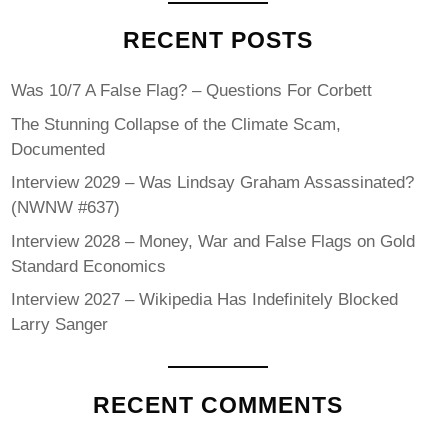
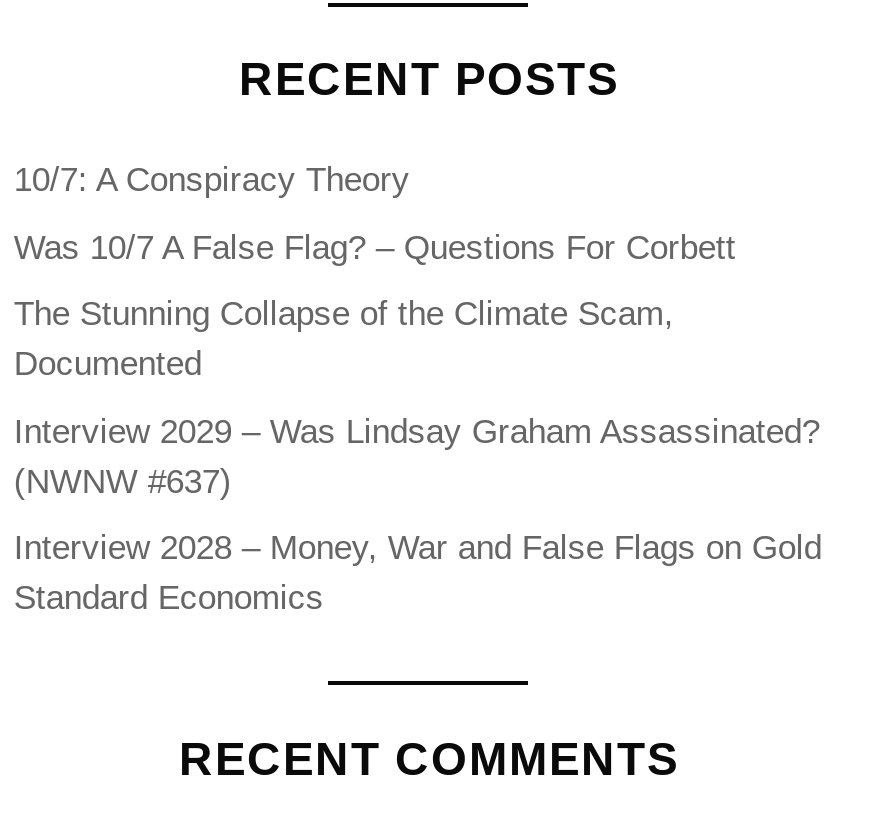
none -> [14,161,410,199] 10/7: A Conspiracy Theory
moved [11,81,415,275] -> [14,228,822,617]: Was 10/7 A False Flag? – Questions For Corbett | The Stunning Collapse of the Climate Scam, | Documented | Interview 2029 – Was Lindsay Graham Assassinated? | (NWNW #637) | Interview 2028 – Money, War and False Flags on Gold | Standard Economics
[11,290,398,334] Interview 2027 – Wikipedia Has Indefinitely Blocked | Larry Sanger -> none

